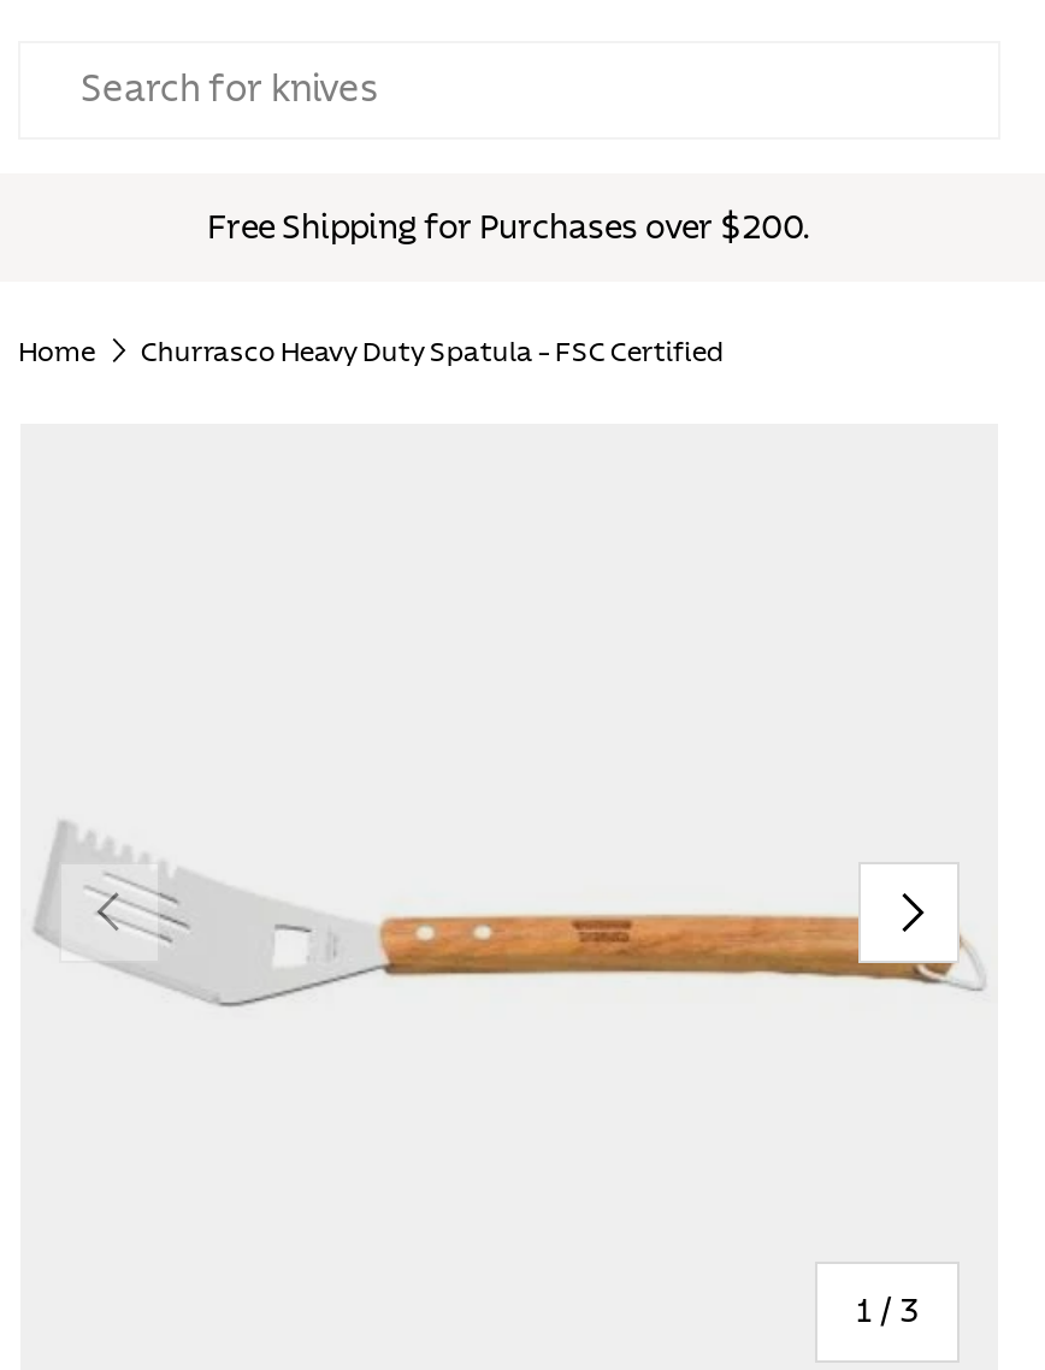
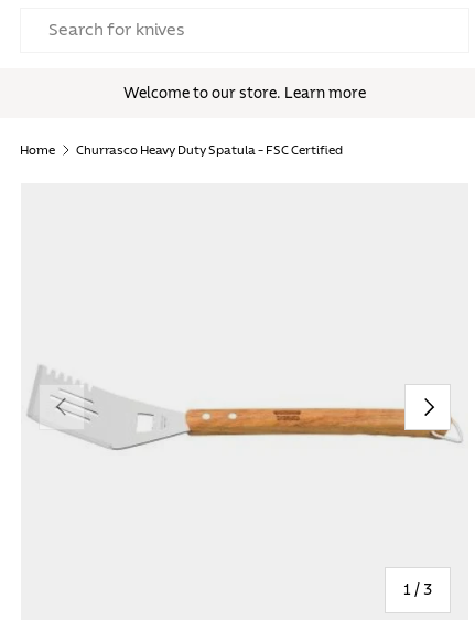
[207,208,811,244] Free Shipping for Purchases over $200. -> [123,85,366,101] Welcome to our store. Learn more

